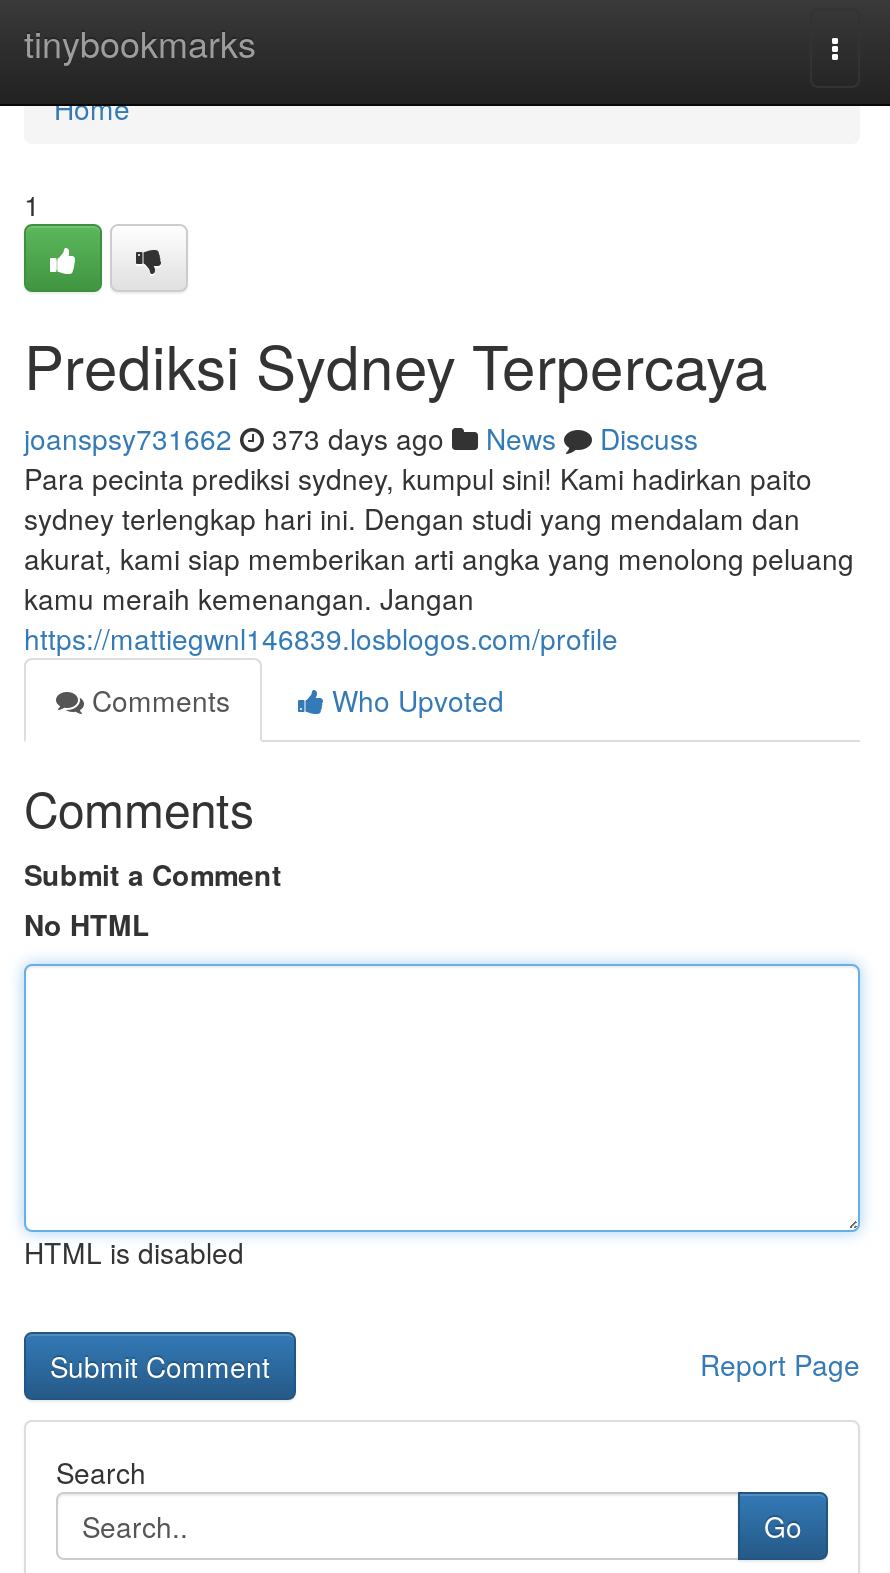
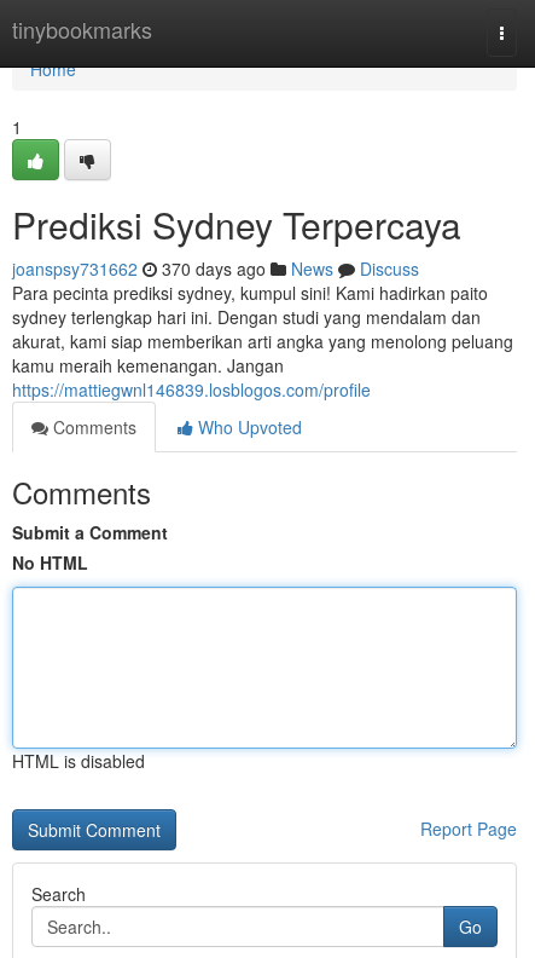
[24,418,698,458] joanspsy731662 373 days ago News Discuss -> [12,256,419,281] joanspsy731662 370 days ago News Discuss

